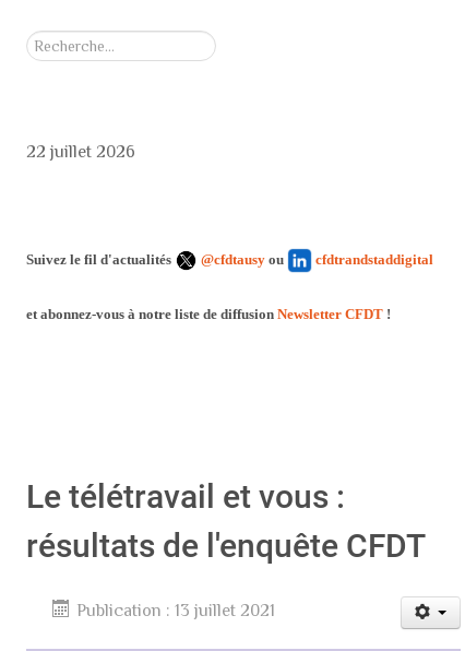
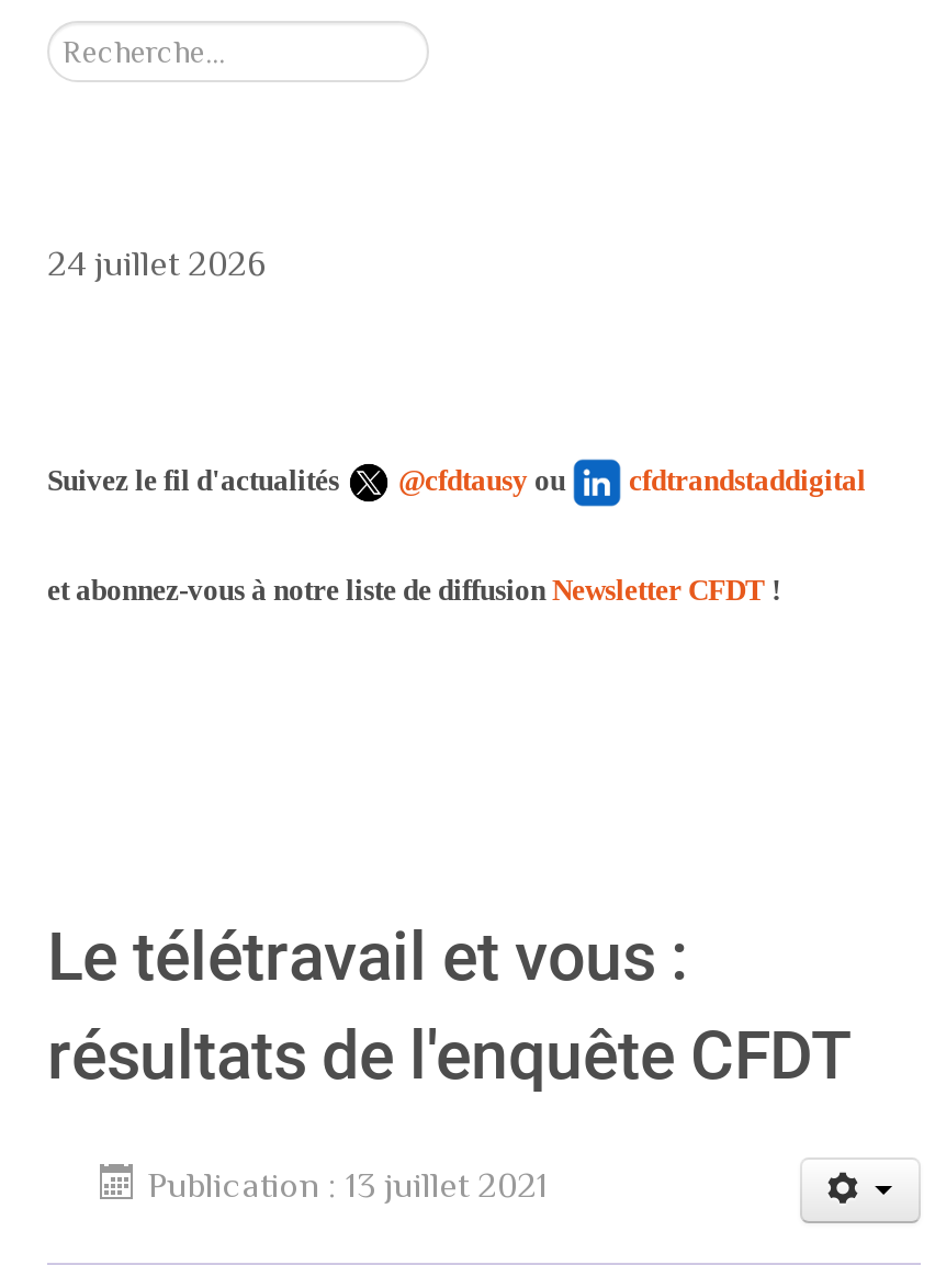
[26,142,135,159] 22 juillet 2026 -> [47,244,267,279] 24 juillet 2026

